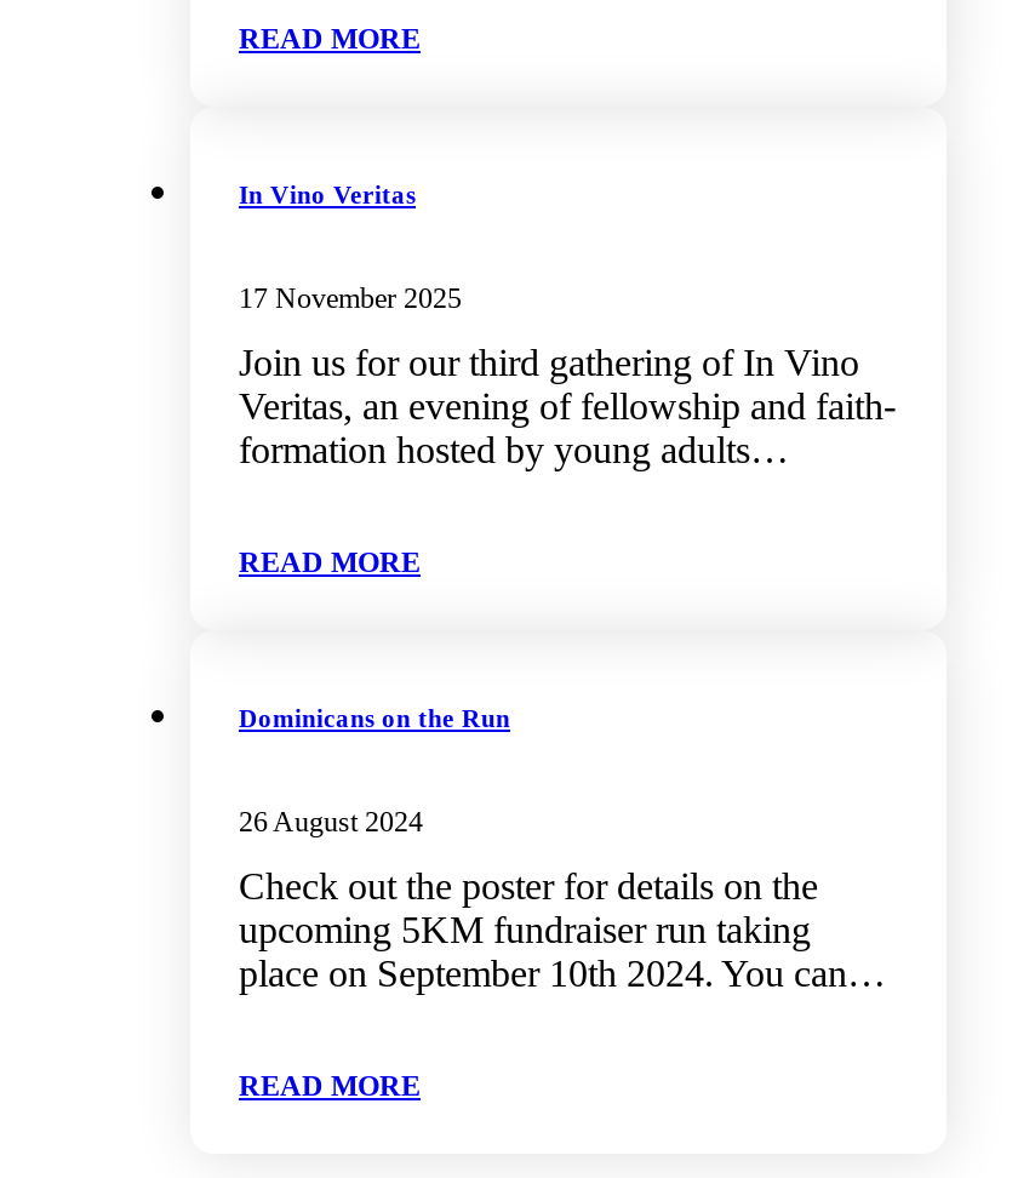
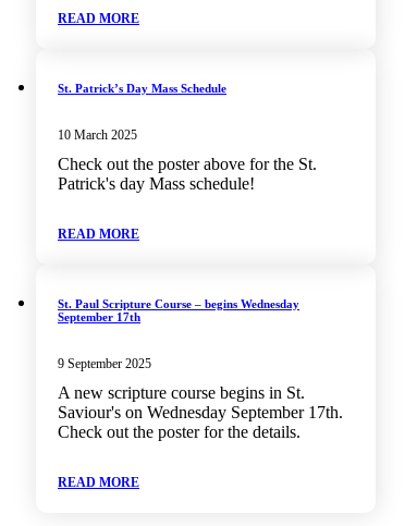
[239,180,416,209] In Vino Veritas -> [58,82,226,95] St. Patrick’s Day Mass Schedule
[239,281,462,315] 17 November 2025 -> [58,128,137,143] 10 March 2025
[239,342,896,470] Join us for our third gathering of In Vino | Veritas, an evening of fellowship and faith- | formation hosted by young adults… -> [58,155,317,193] Check out the poster above for the St. | Patrick's day Mass schedule!
[239,703,510,732] Dominicans on the Run -> [58,297,299,324] St. Paul Scripture Course – begins Wednesday | September 17th
[239,805,423,839] 26 August 2024 -> [58,356,151,371] 9 September 2025
[239,866,886,994] Check out the poster for details on the | upcoming 5KM fundraiser run taking | place on September 10th 2024. You can… -> [58,383,343,441] A new scripture course begins in St. | Saviour's on Wednesday September 17th. | Check out the poster for the details.

